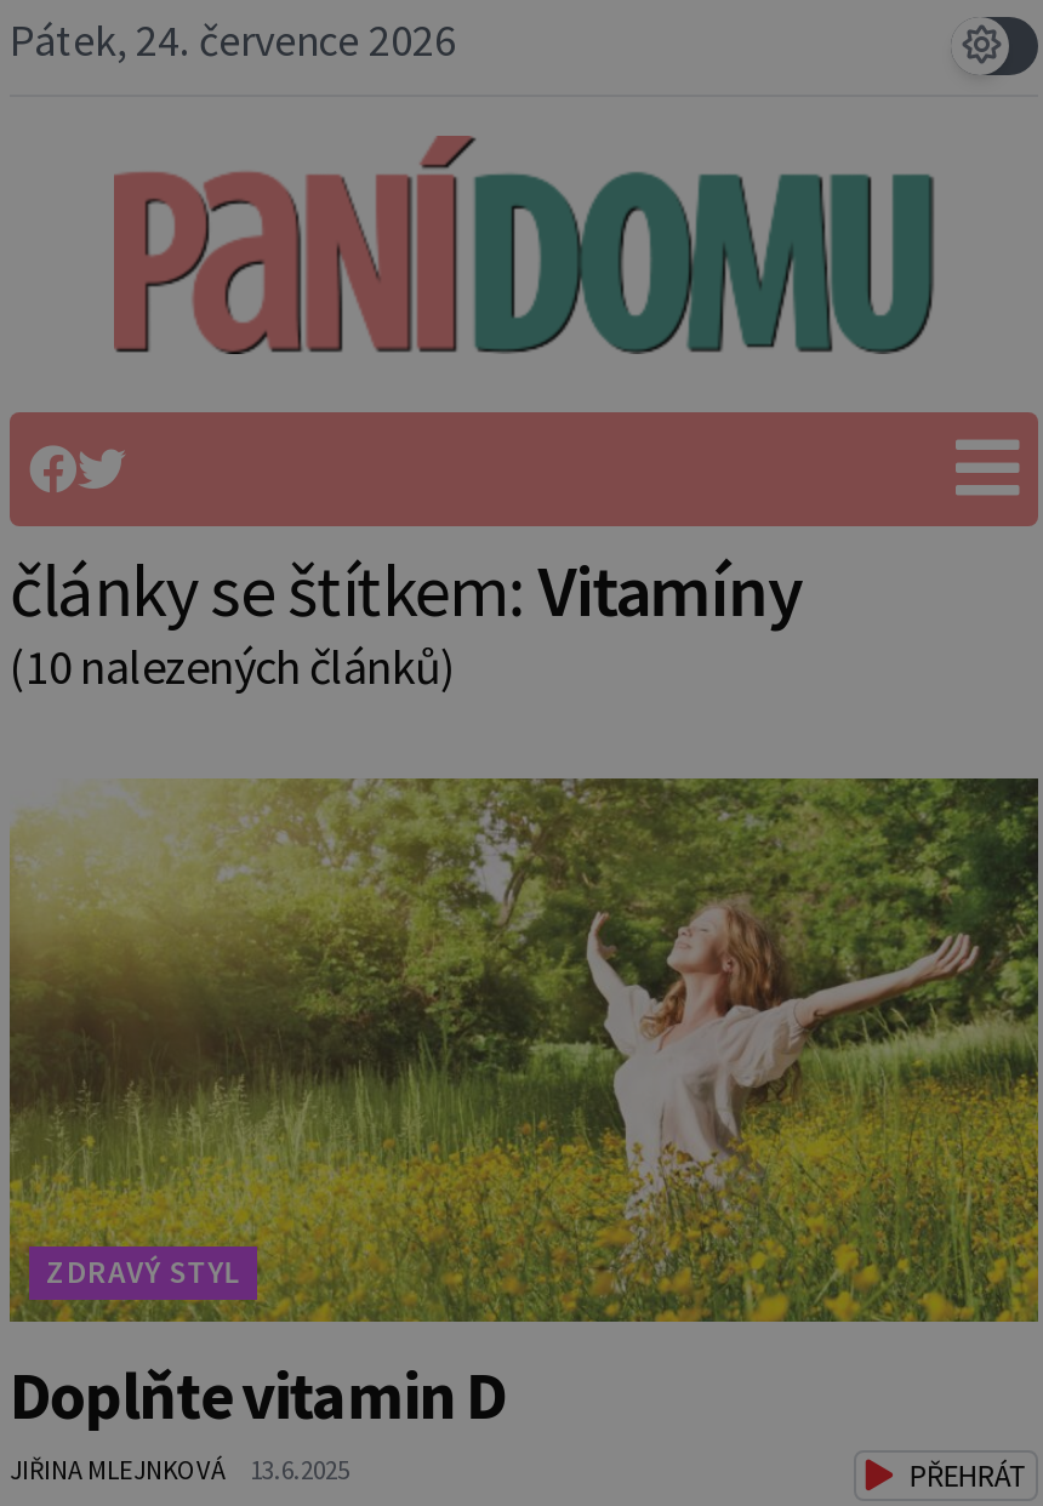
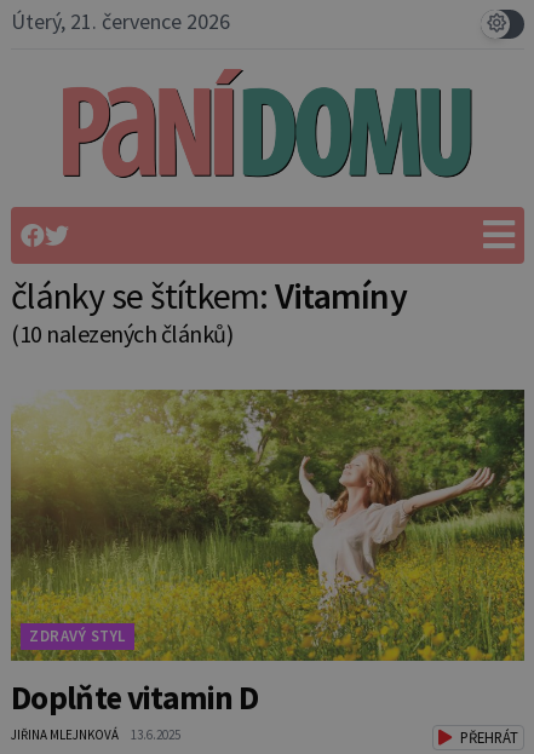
[10,12,456,68] Pátek, 24. července 2026 -> [11,7,230,35] Úterý, 21. července 2026

